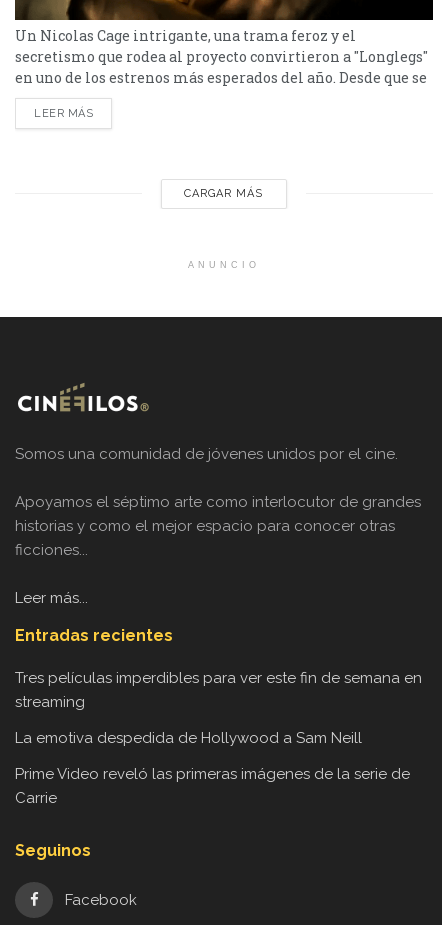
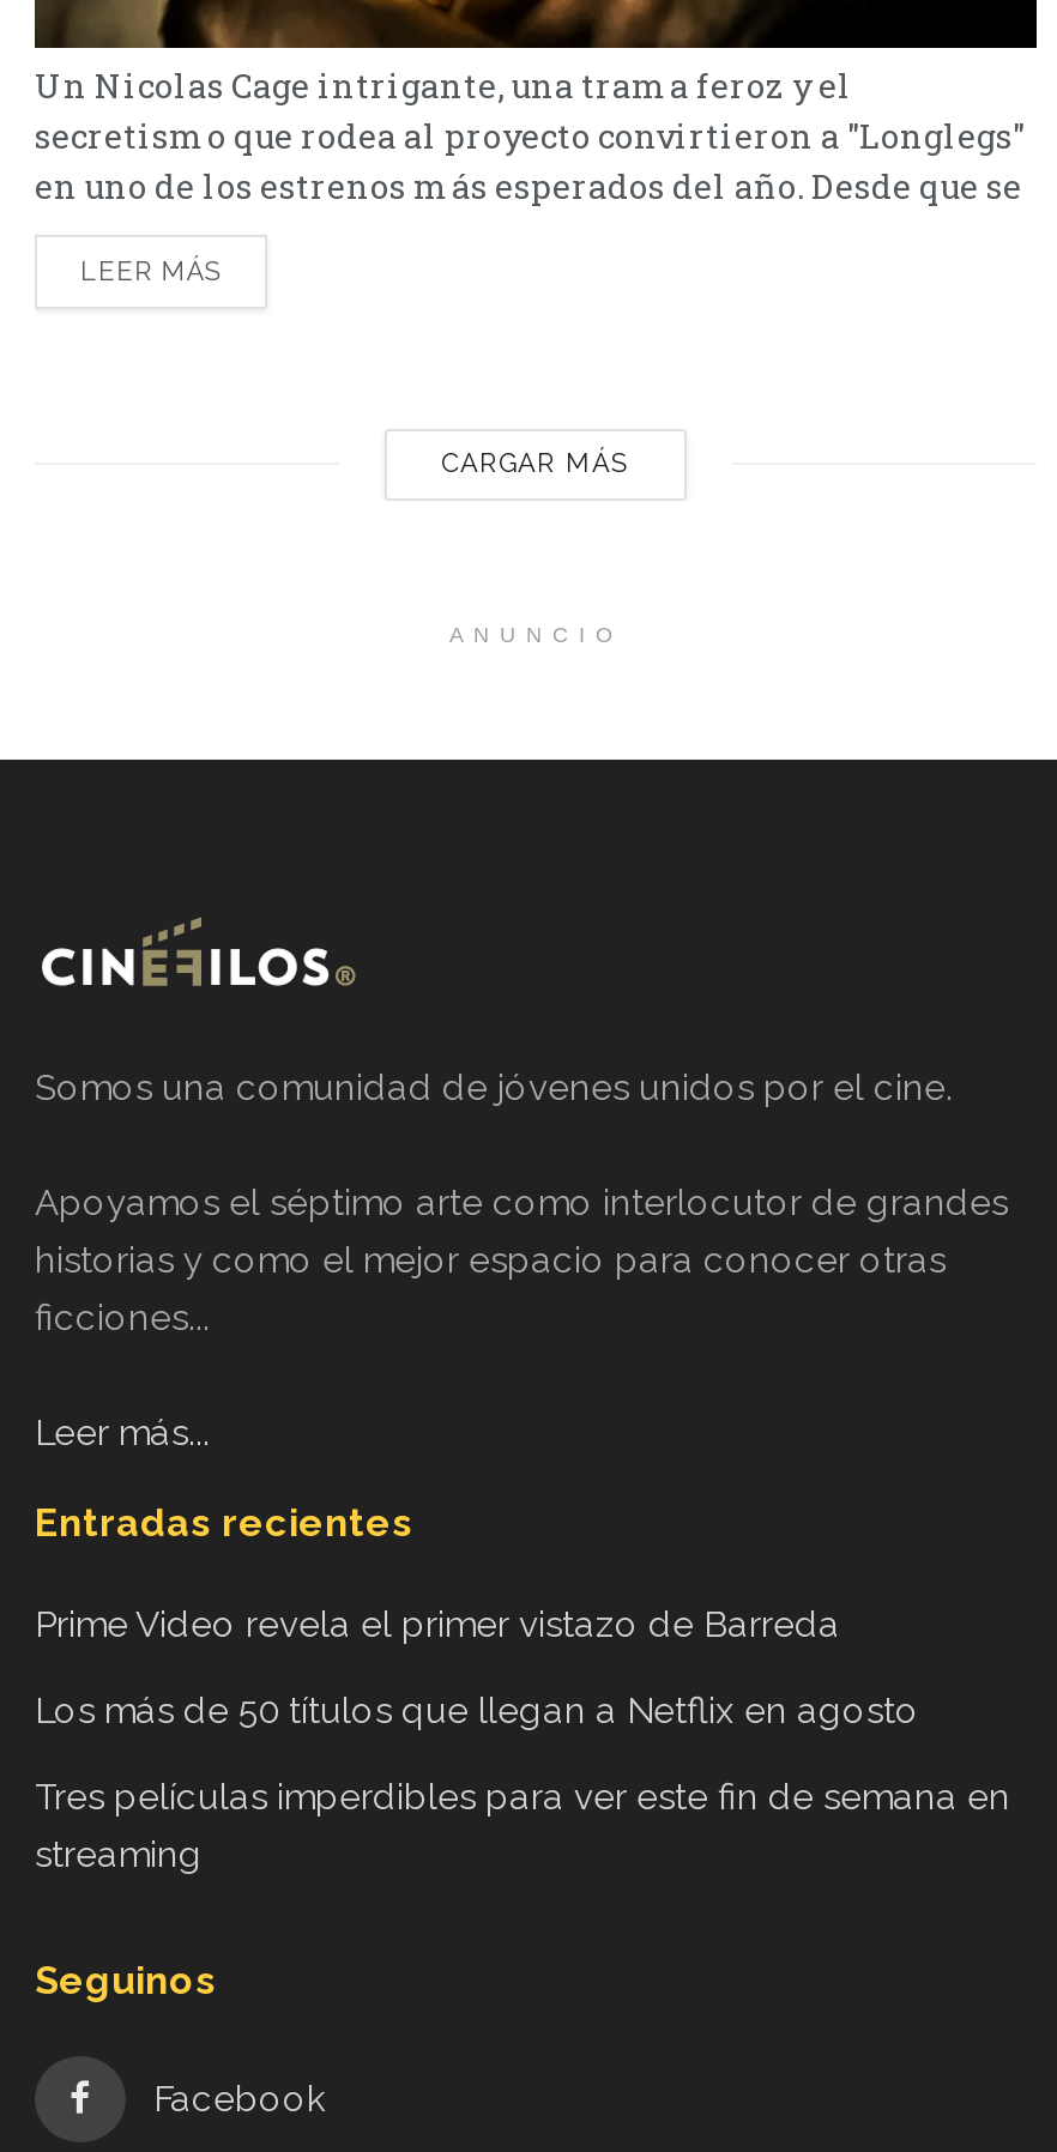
none -> [35,1602,919,1732] Prime Video revela el primer vistazo de Barreda | Los más de 50 títulos que llegan a Netflix en agosto
moved [15,669,422,711] -> [35,1775,1010,1876]: Tres películas imperdibles para ver este fin de semana en | streaming
[15,729,410,807] La emotiva despedida de Hollywood a Sam Neill | Prime Video reveló las primeras imágenes de la serie de | Carrie -> none

